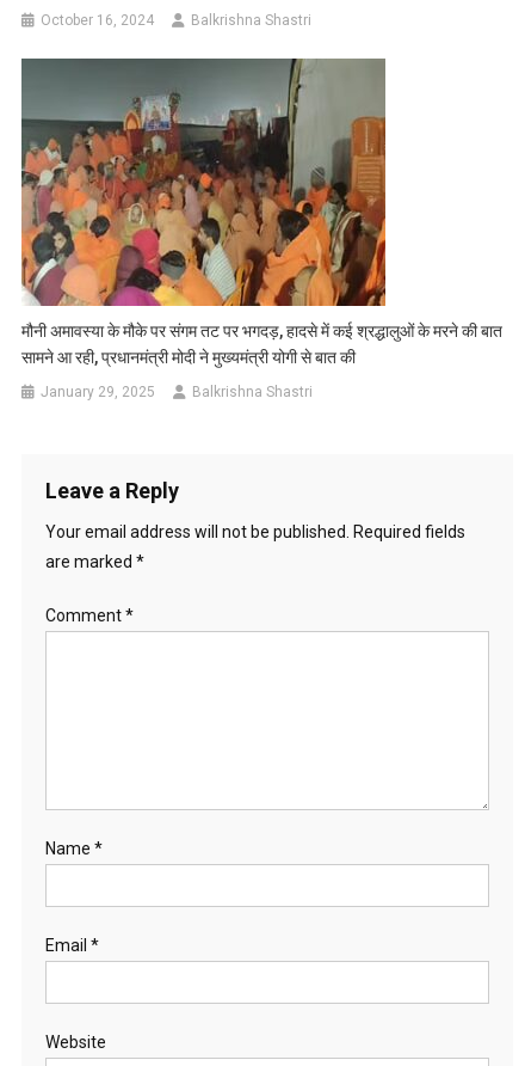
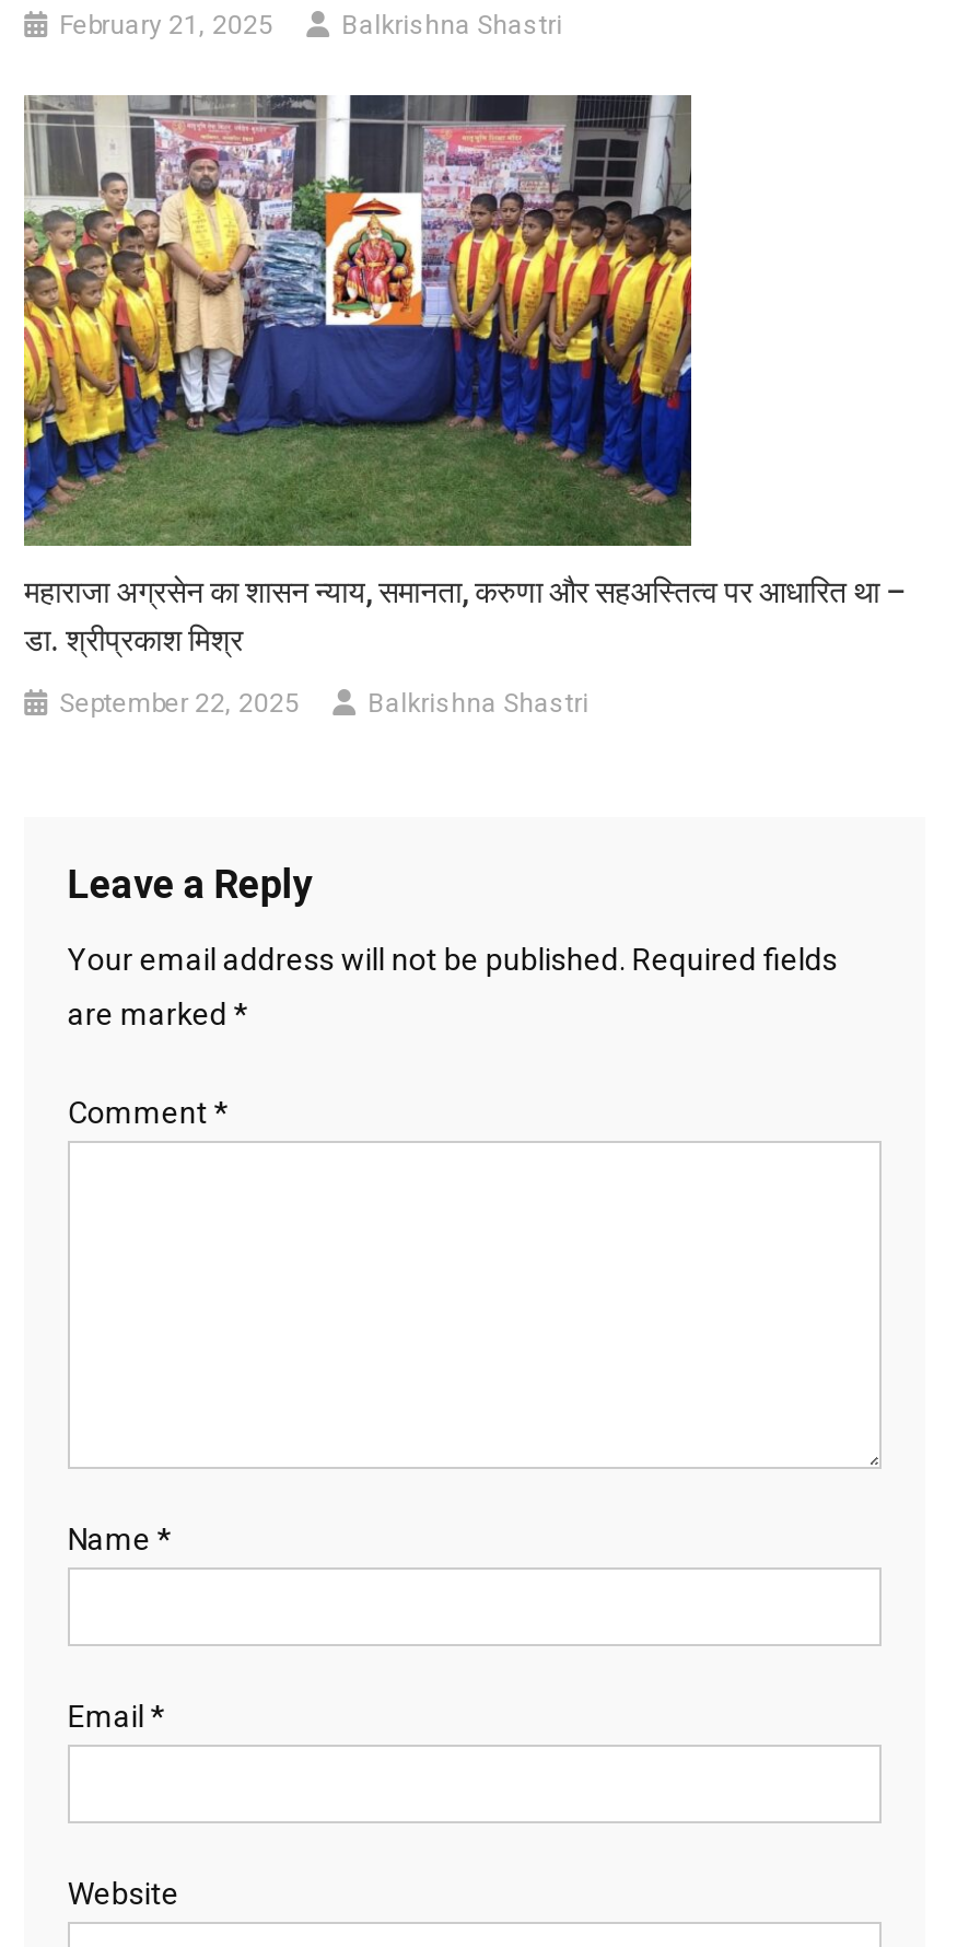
[41,12,154,29] October 16, 2024 -> [59,10,274,40] February 21, 2025
[20,57,502,367] [image] | मौनी अमावस्या के मौके पर संगम तट पर भगदड़, हादसे में कई श्रद्धालुओं के मरने की बात | सामने आ रही, प्रधानमंत्री मोदी ने मुख्यमंत्री योगी से बात की -> [22,94,906,657] [image] | महाराजा अग्रसेन का शासन न्याय, समानता, करुणा और सहअस्तित्व पर आधारित था – | डा. श्रीप्रकाश मिश्र
[41,384,155,401] January 29, 2025 -> [59,688,300,718] September 22, 2025

